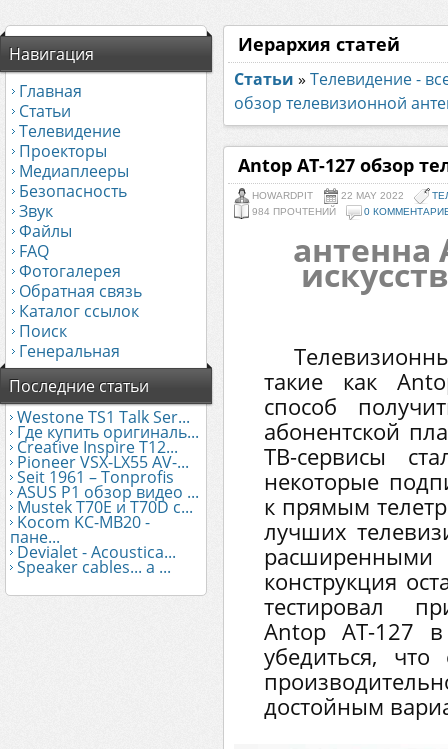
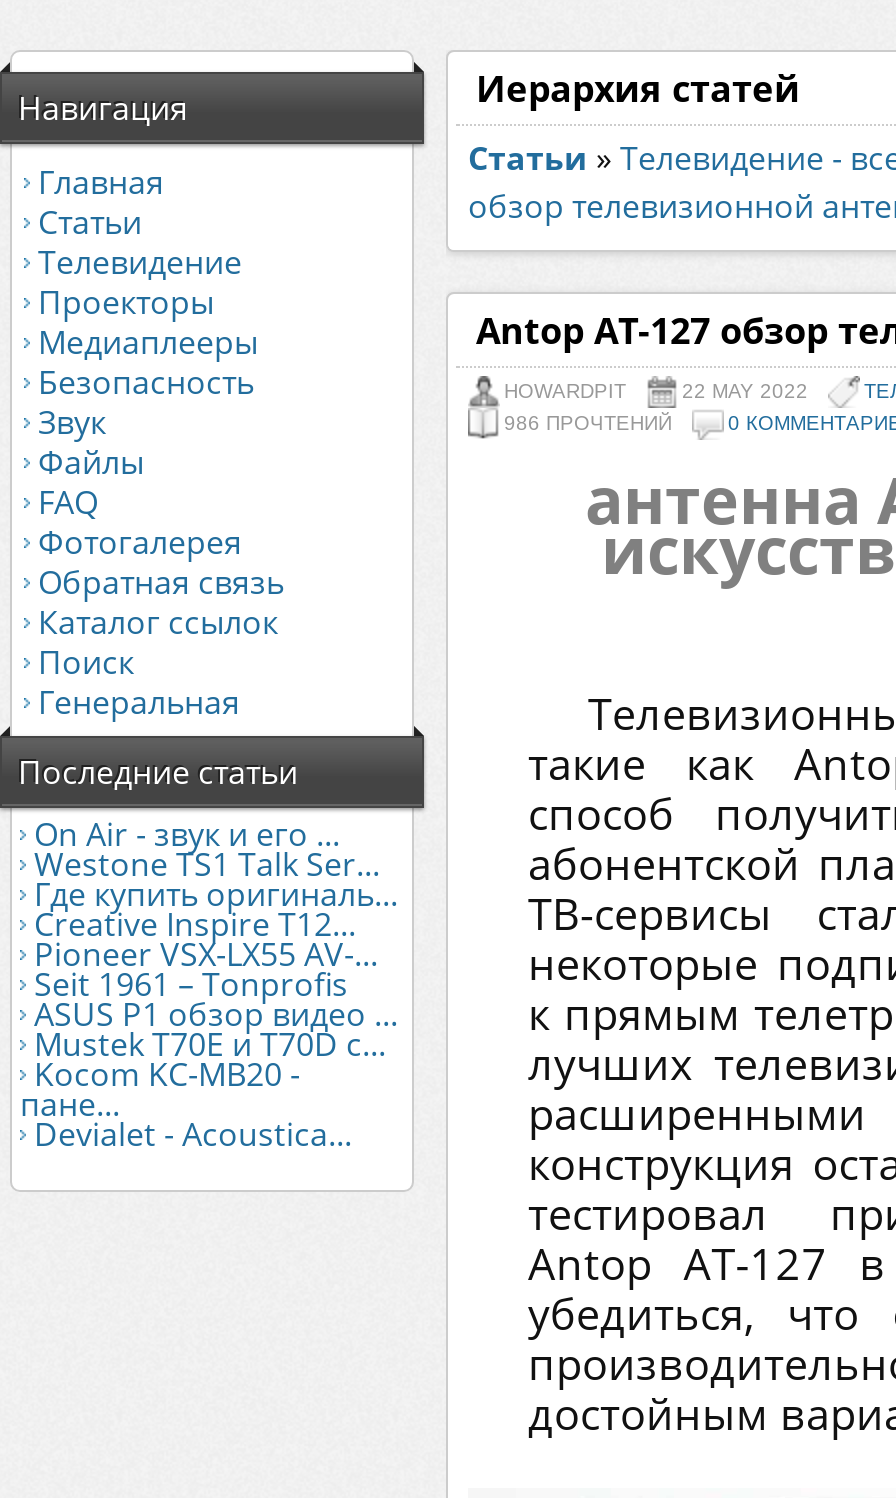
[252,206,336,217] 984 ПРОЧТЕНИЙ -> [504,412,672,434] 986 ПРОЧТЕНИЙ
none -> [34,812,340,856] On Air - звук и его ...
[17,556,171,578] Speaker cables... a ... -> none

